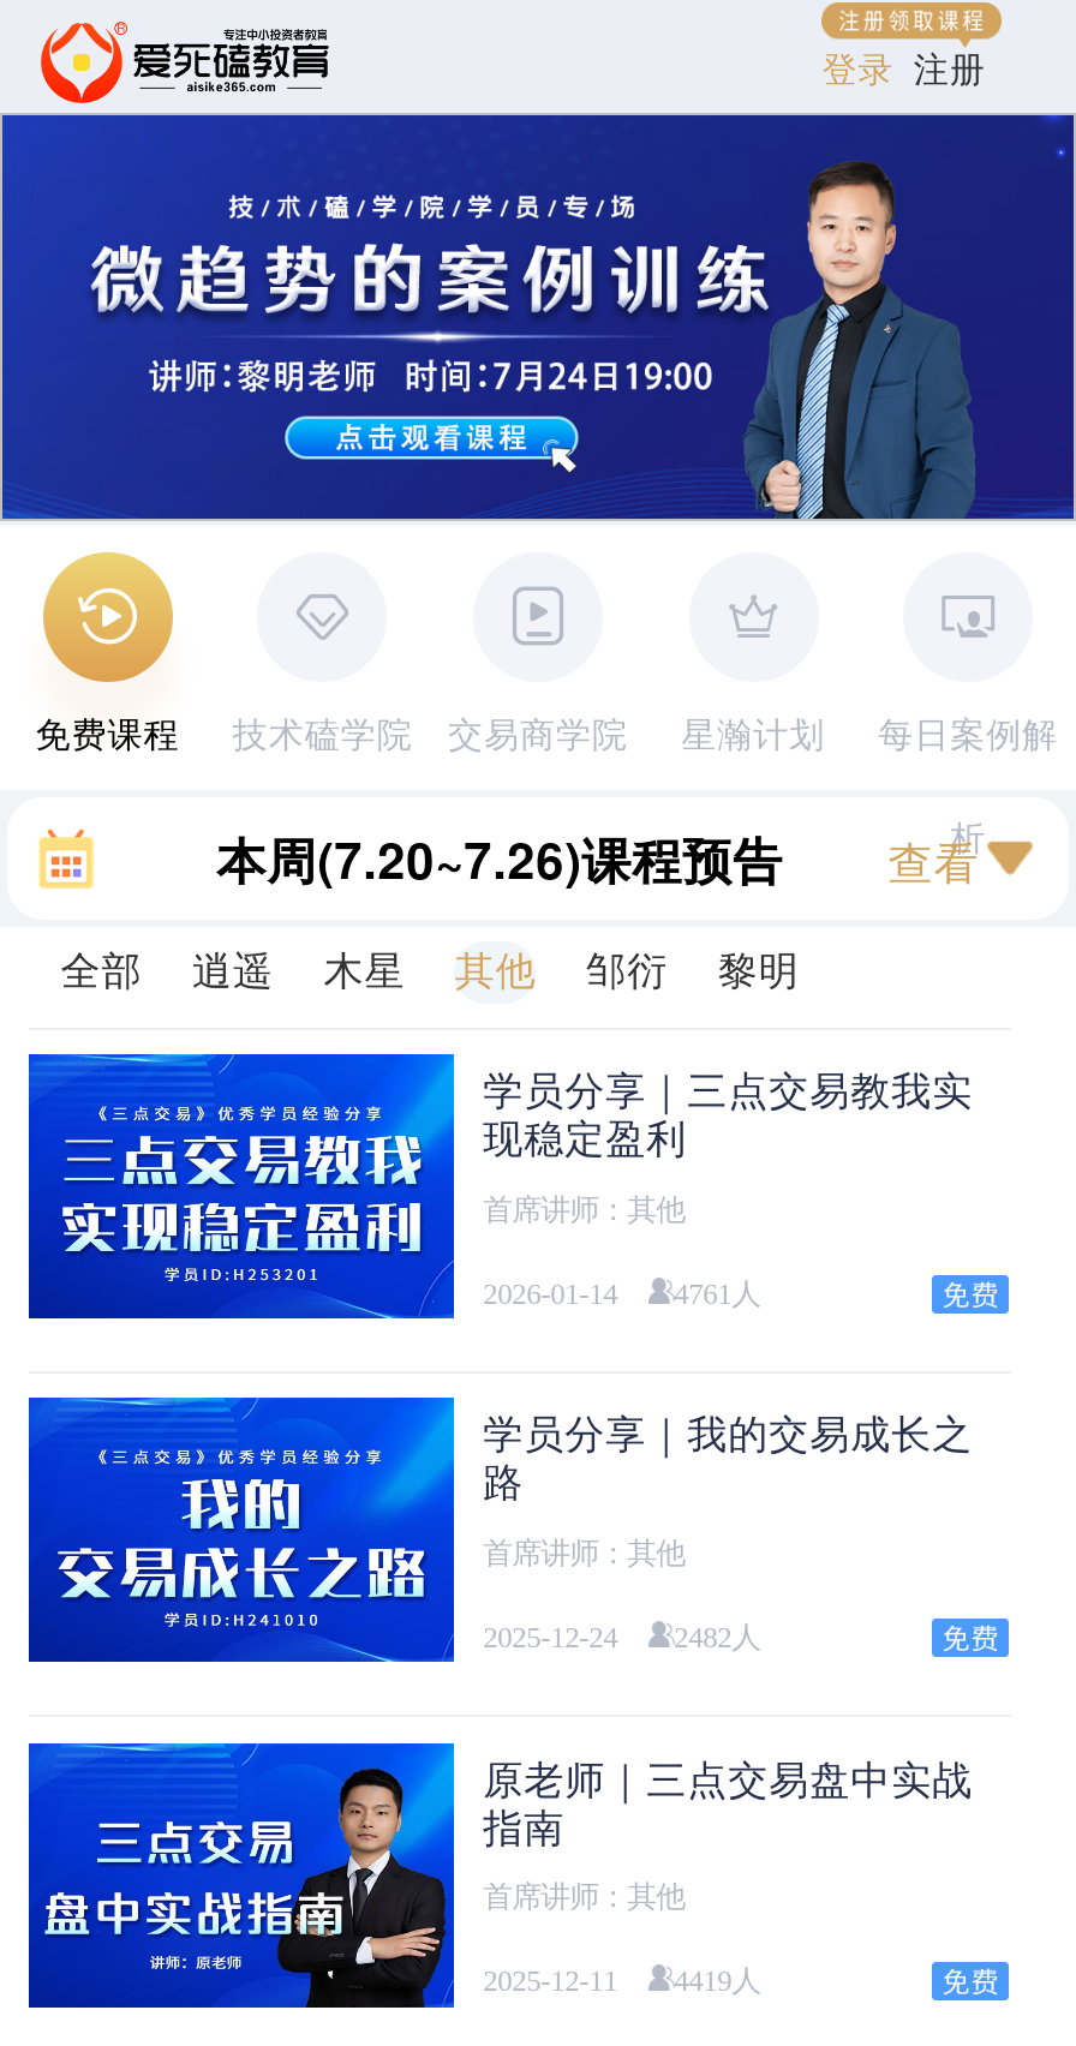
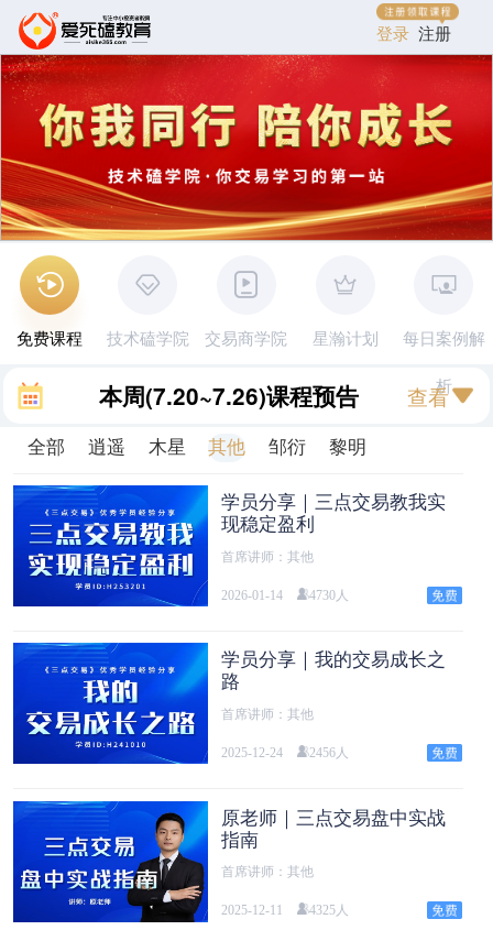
[7,113,1069,521] [image] -> [3,54,490,241] [image]
[483,1276,760,1310] 2026-01-14 4761人 -> [221,587,348,603] 2026-01-14 4730人
[483,1621,760,1654] 2025-12-24 2482人 -> [221,745,348,760] 2025-12-24 2456人
[483,1965,760,1998] 2025-12-11 4419人 -> [221,903,348,918] 2025-12-11 4325人

